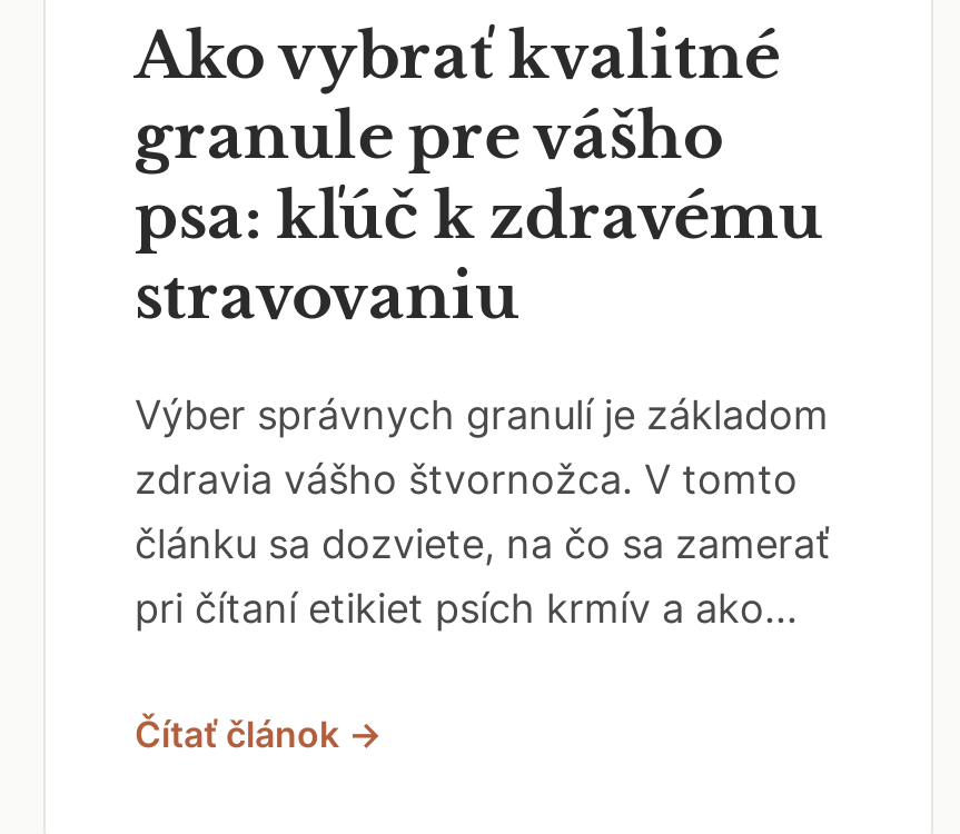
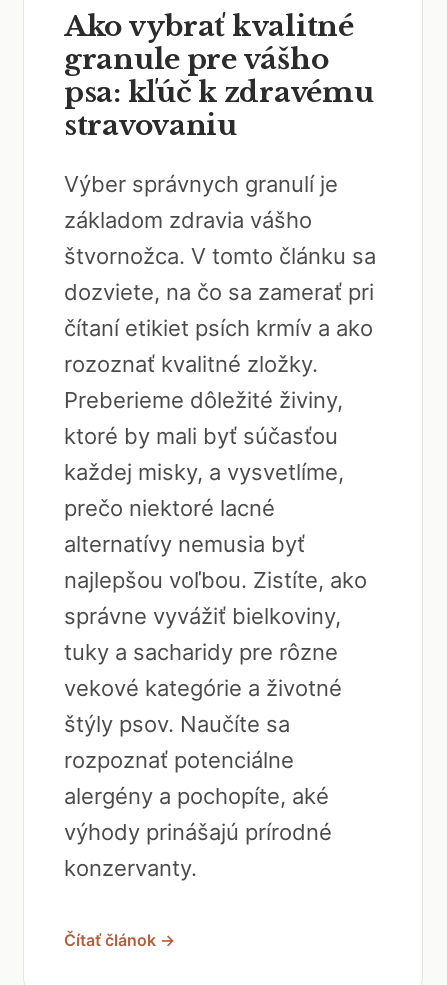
[135,391,831,632] Výber správnych granulí je základom | zdravia vášho štvornožca. V tomto | článku sa dozviete, na čo sa zamerať | pri čítaní etikiet psích krmív a ako... -> [64,171,376,881] Výber správnych granulí je | základom zdravia vášho | štvornožca. V tomto článku sa | dozviete, na čo sa zamerať pri | čítaní etikiet psích krmív a ako | rozoznať kvalitné zložky. | Preberieme dôležité živiny, | ktoré by mali byť súčasťou | každej misky, a vysvetlíme, | prečo niektoré lacné | alternatívy nemusia byť | najlepšou voľbou. Zistíte, ako | správne vyvážiť bielkoviny, | tuky a sacharidy pre rôzne | vekové kategórie a životné | štýly psov. Naučíte sa | rozpoznať potenciálne | alergény a pochopíte, aké | výhody prinášajú prírodné | konzervanty.

